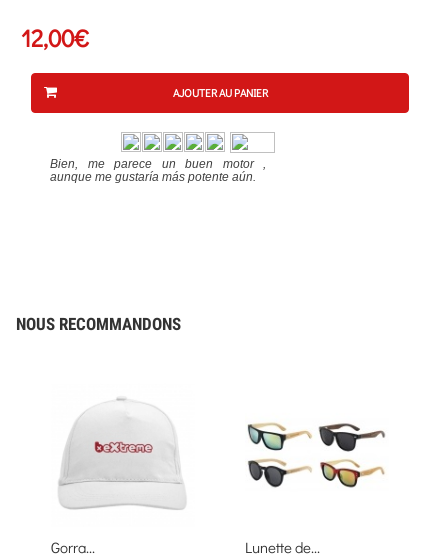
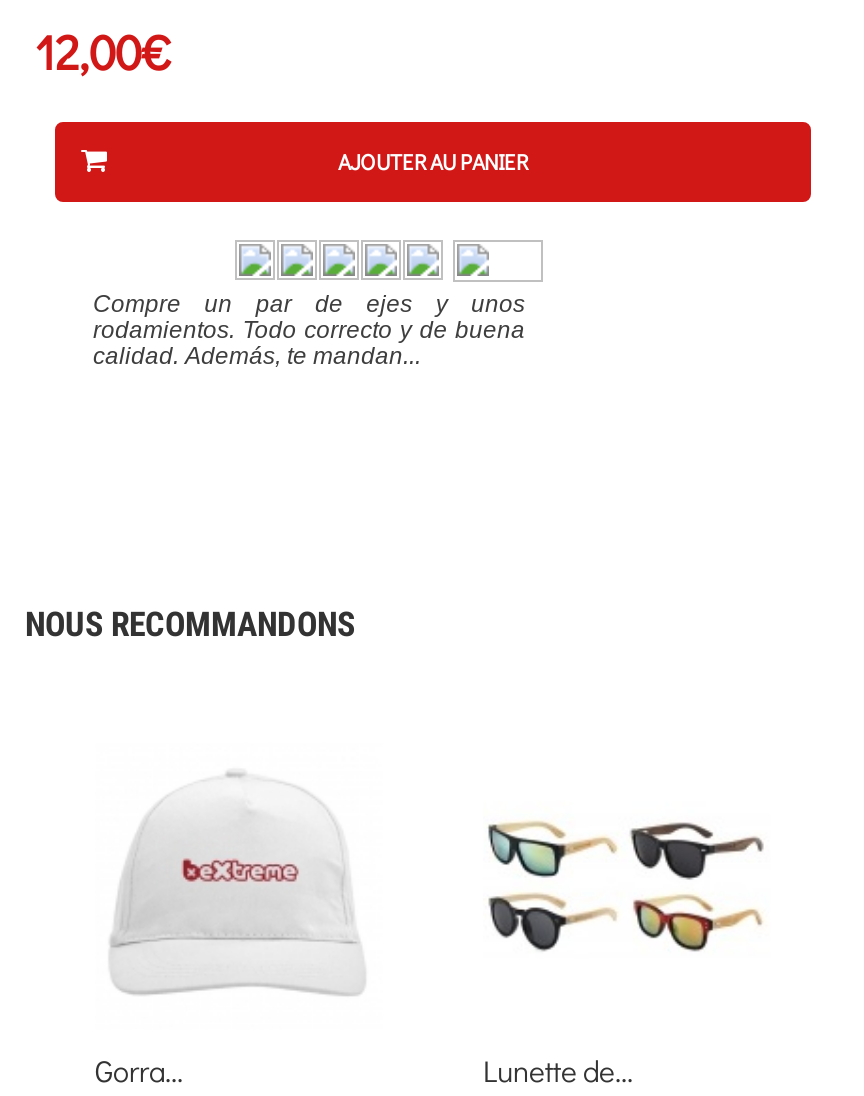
[50,157,266,184] Bien, me parece un buen motor , | aunque me gustaría más potente aún. -> [93,290,525,370] Compre un par de ejes y unos | rodamientos. Todo correcto y de buena | calidad. Además, te mandan...

